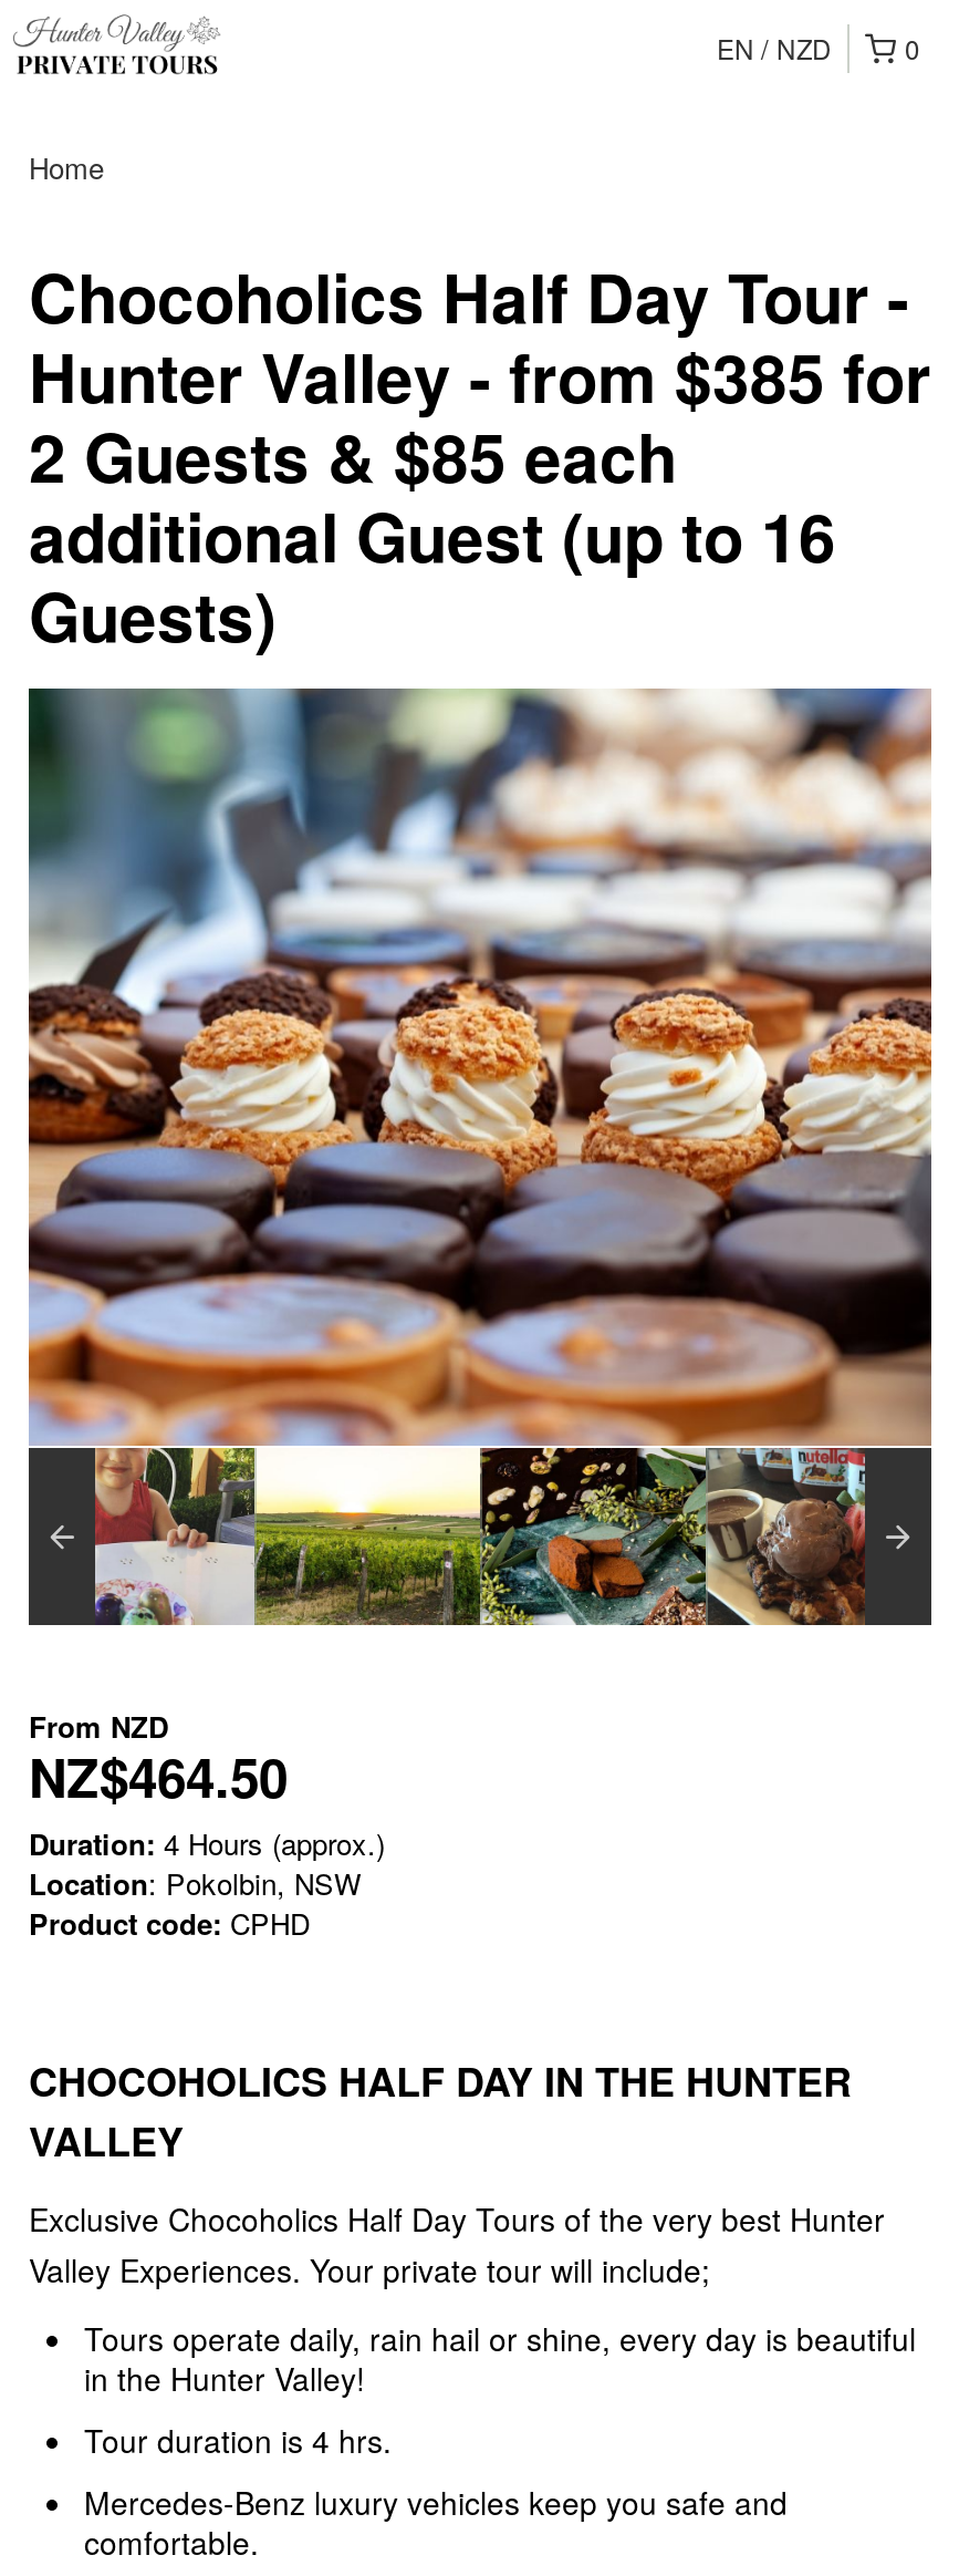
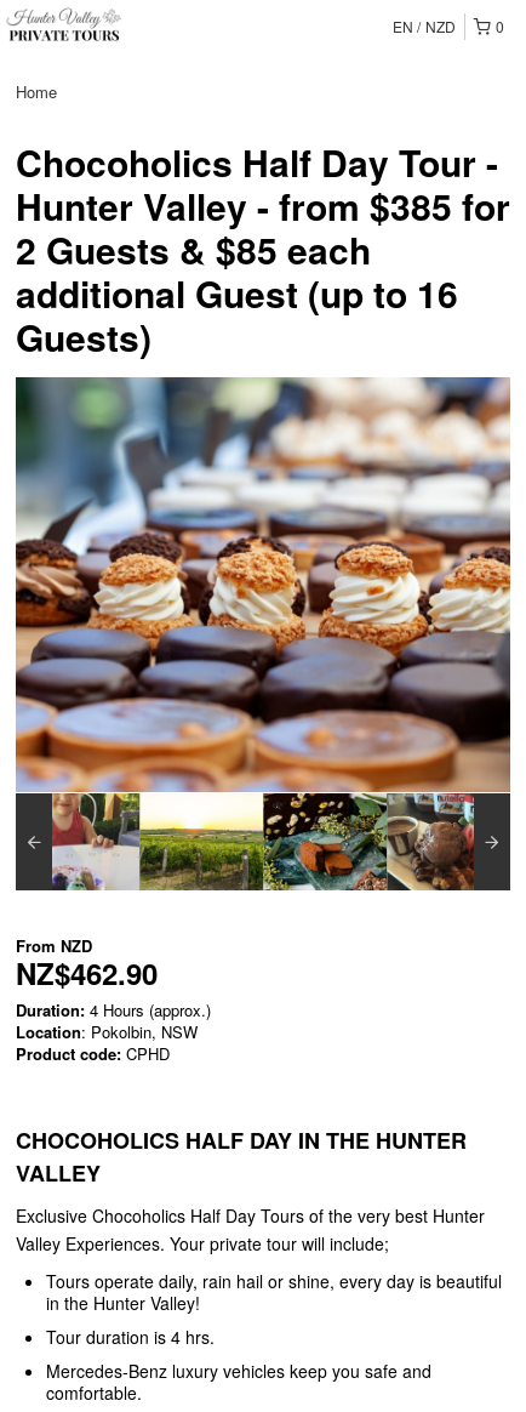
[29,1738,288,1813] NZ$464.50 -> [16,952,158,993] NZ$462.90

